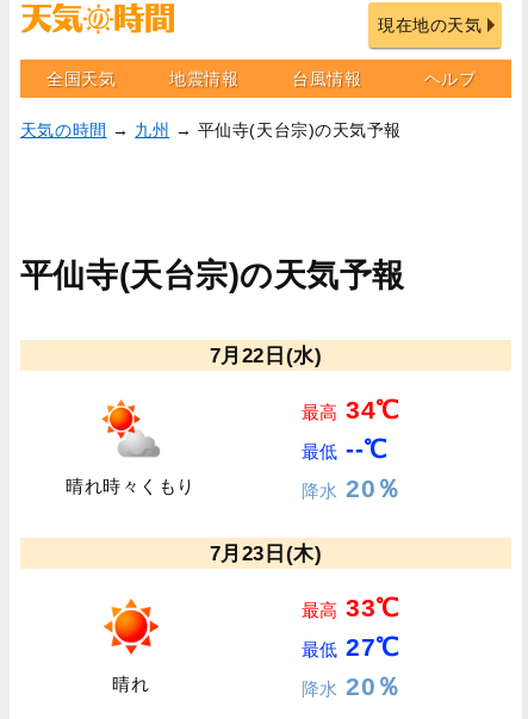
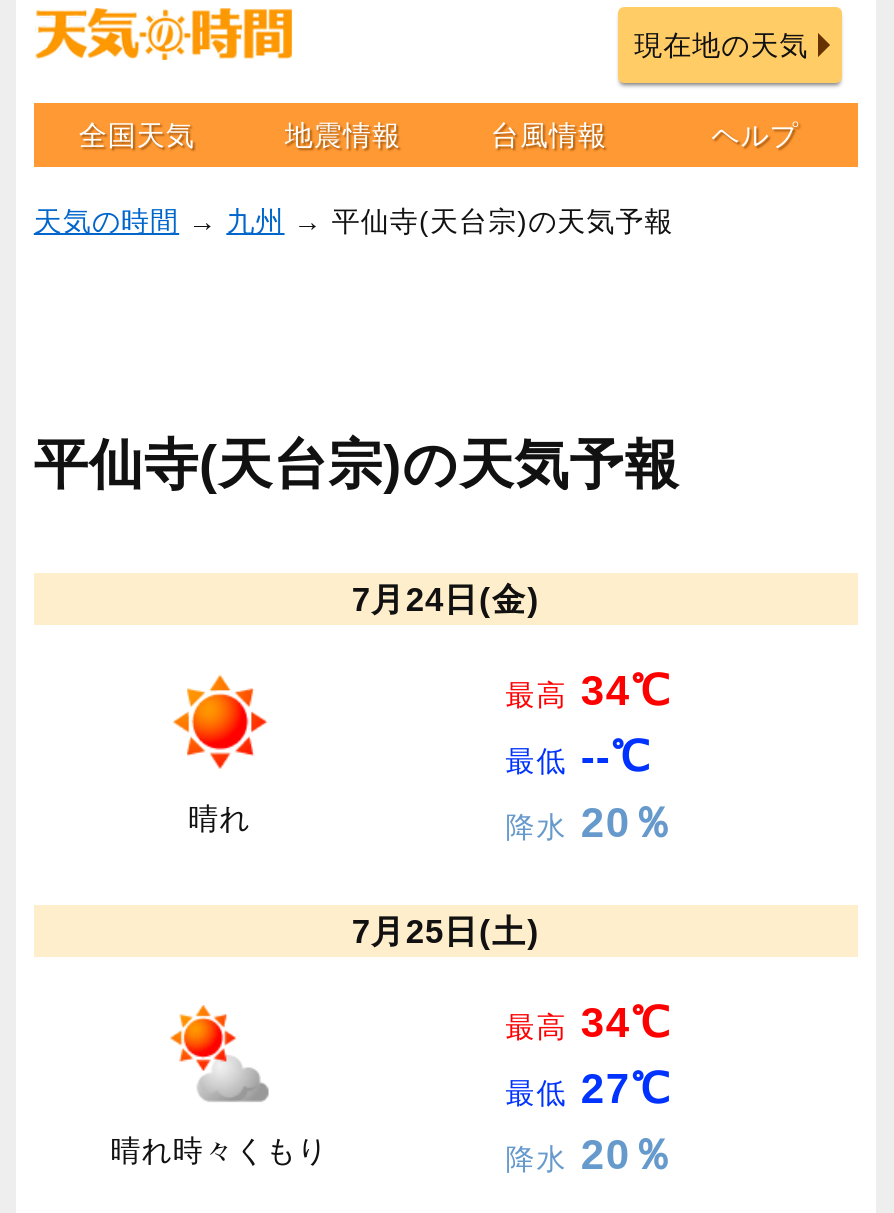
[210,345,322,366] 7月22日(水) -> [352,581,540,617] 7月24日(金)
moved [66,399,195,496] -> [111,1003,328,1167]: [image] | 晴れ時々くもり
[210,543,322,564] 7月23日(木) -> [352,913,540,949] 7月25日(土)
moved [103,597,160,694] -> [172,675,268,835]: [image] | 晴れ
[301,594,399,621] 最高33℃ -> [505,999,670,1045] 最高34℃

